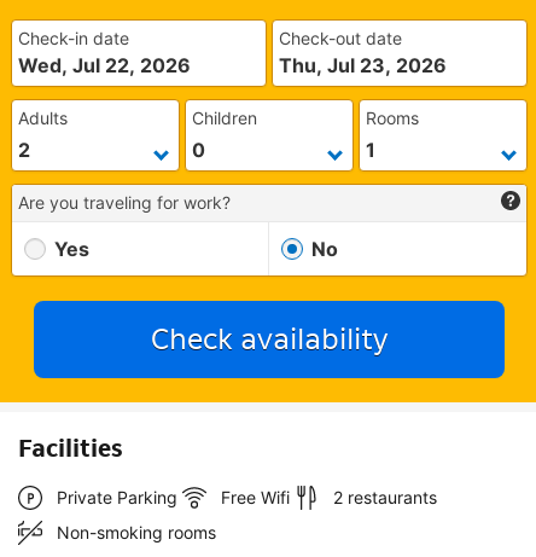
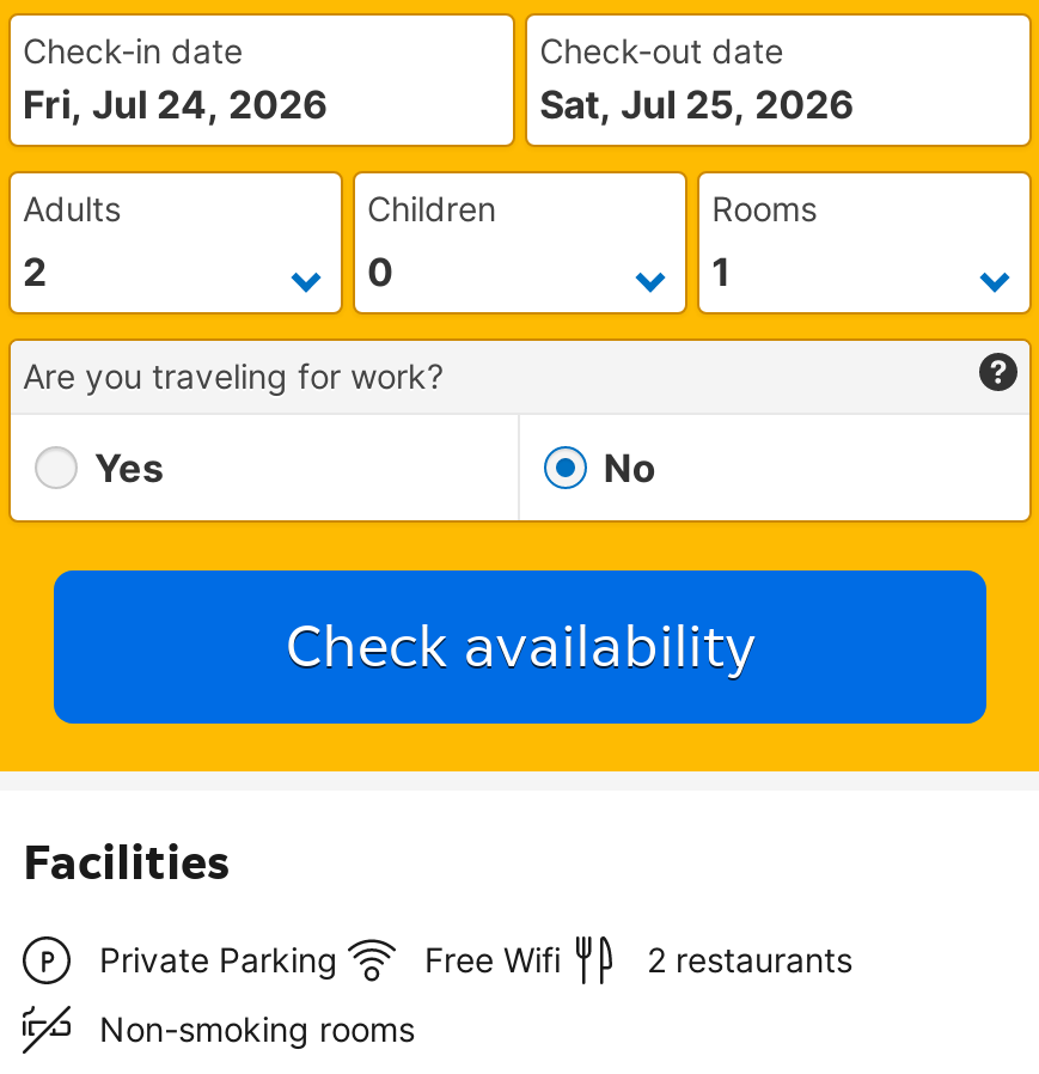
[18,53,191,77] Wed, Jul 22, 2026 -> [23,80,329,128] Fri, Jul 24, 2026
[279,53,447,77] Thu, Jul 23, 2026 -> [539,80,855,128] Sat, Jul 25, 2026

